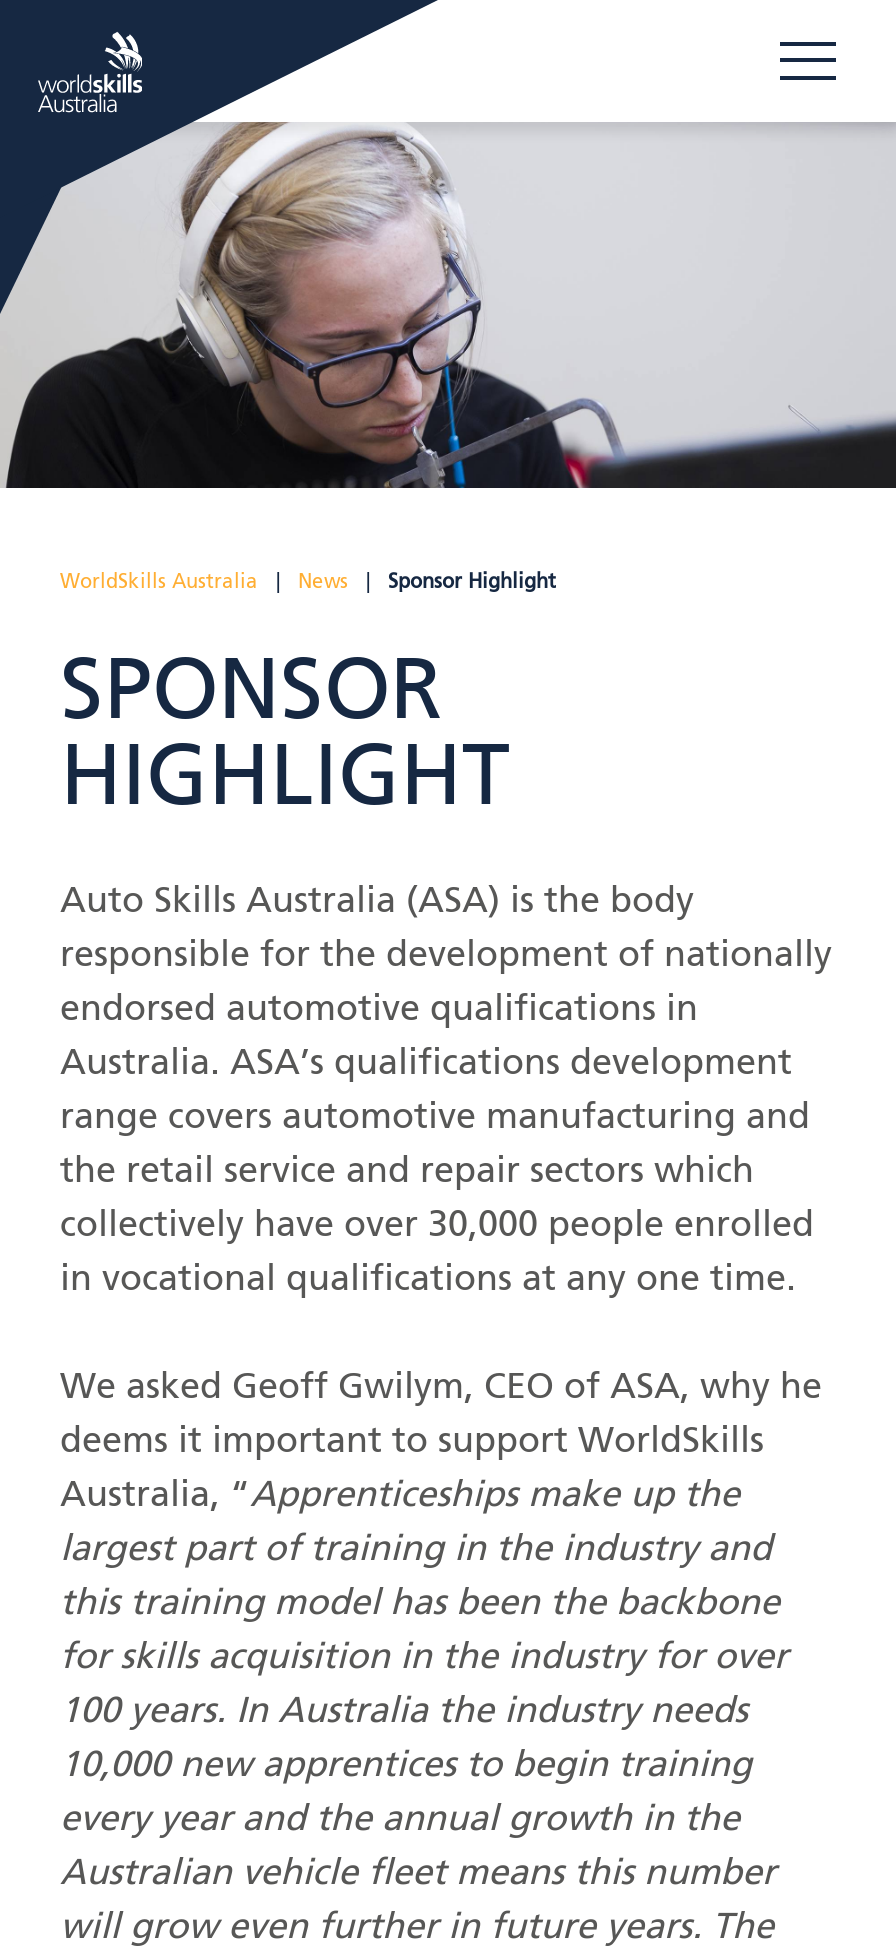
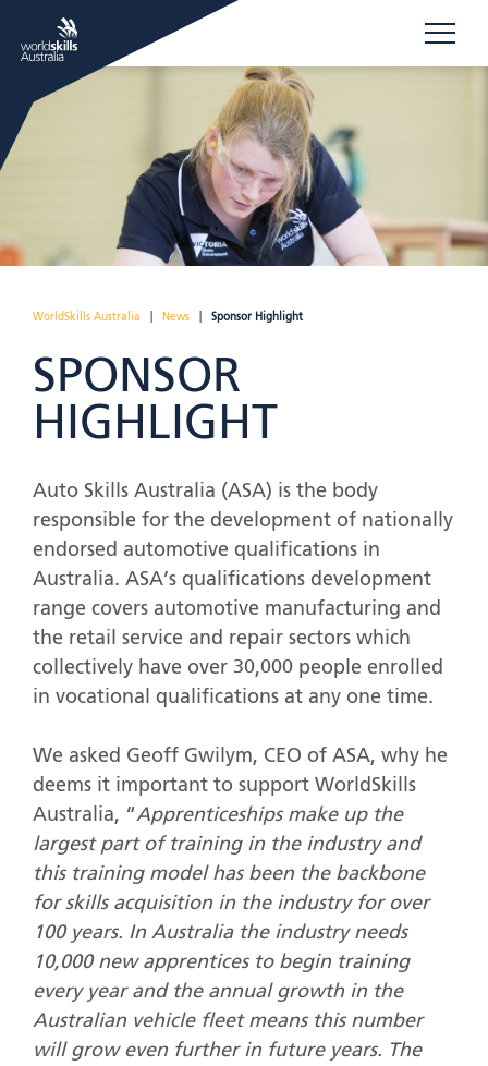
[6,122,890,490] [image] -> [3,66,485,267] [image]

